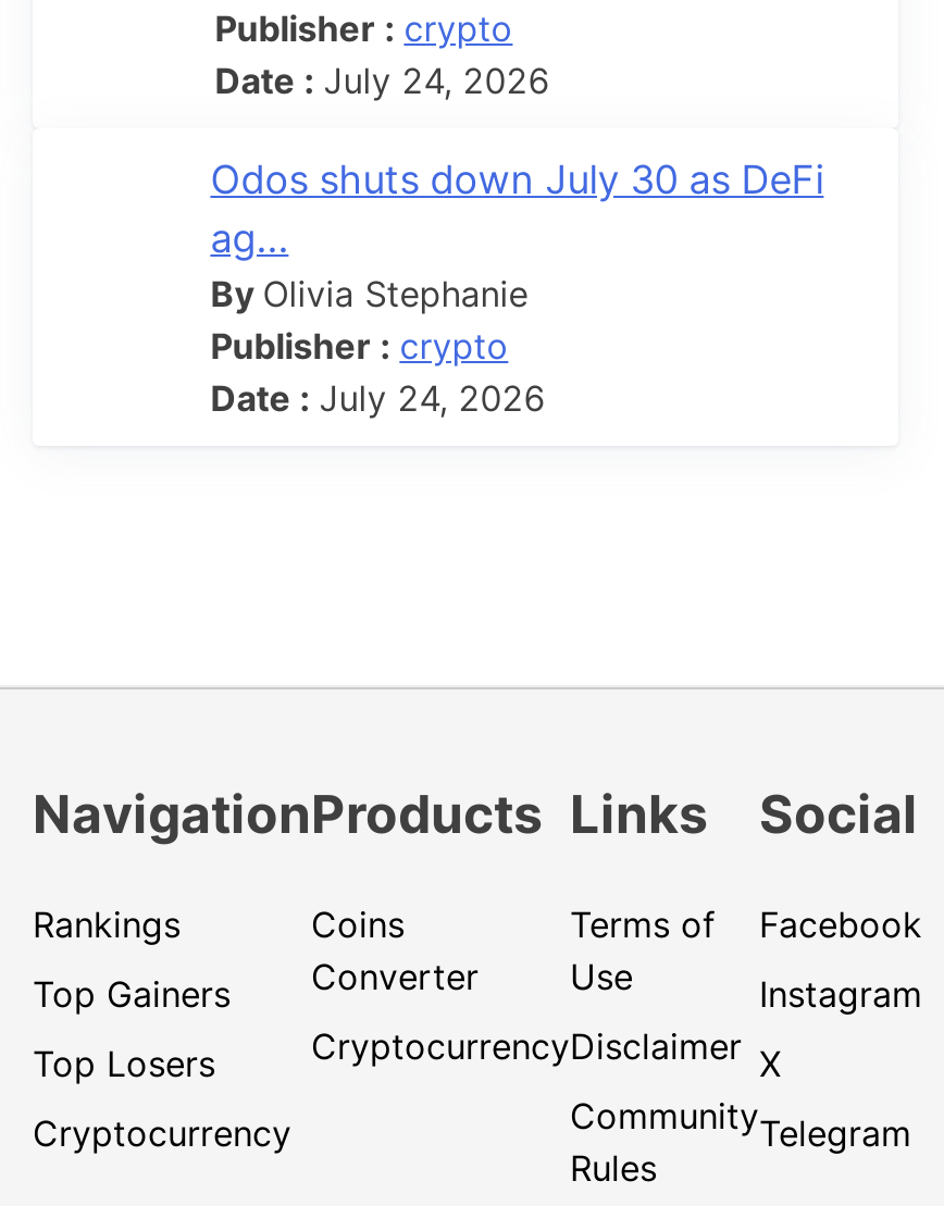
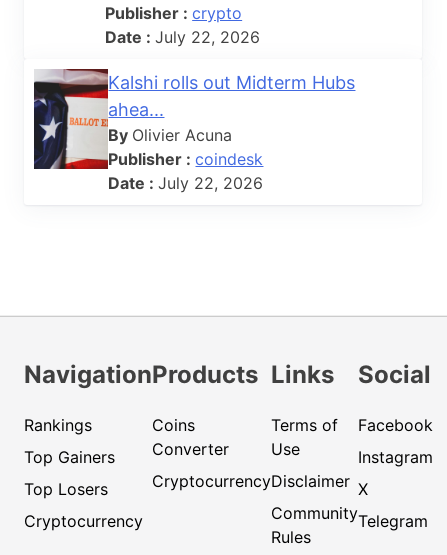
none -> [33,68,91,170] [image]
[215,58,550,102] Date : July 24, 2026 -> [105,27,260,47] Date : July 22, 2026
[210,156,824,419] Odos shuts down July 30 as DeFi | ag... | By Olivia Stephanie | Publisher : crypto | Date : July 24, 2026 -> [108,72,355,193] Kalshi rolls out Midterm Hubs | ahea... | By Olivier Acuna | Publisher : coindesk | Date : July 22, 2026

